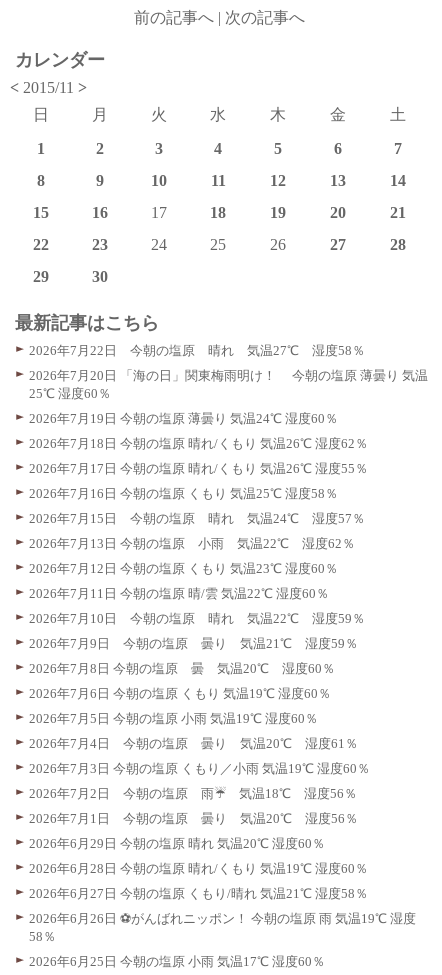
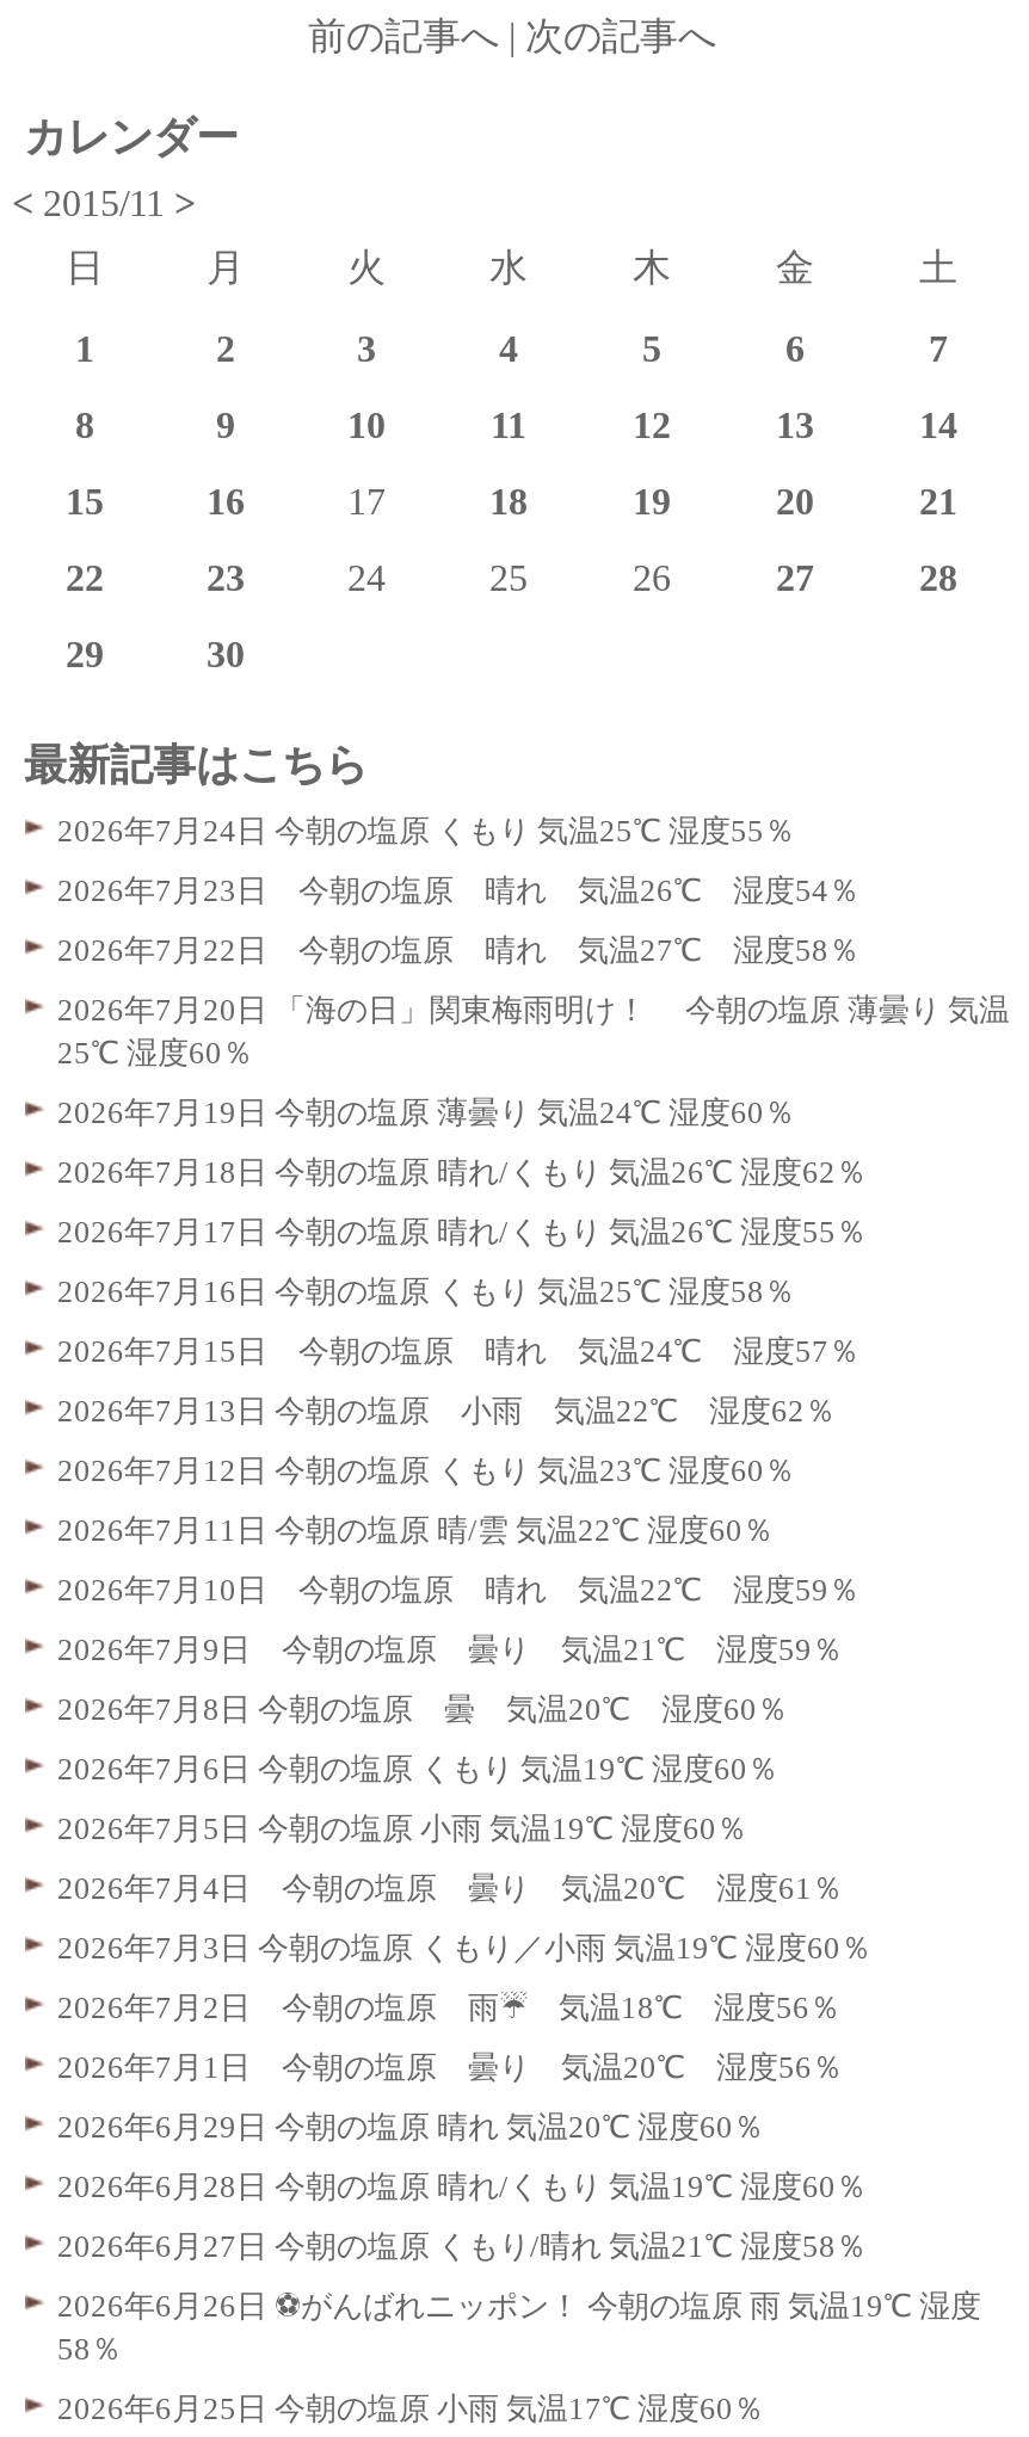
none -> [57,812,859,907] 2026年7月24日 今朝の塩原 くもり 気温25℃ 湿度55％ | 2026年7月23日 今朝の塩原 晴れ 気温26℃ 湿度54％

